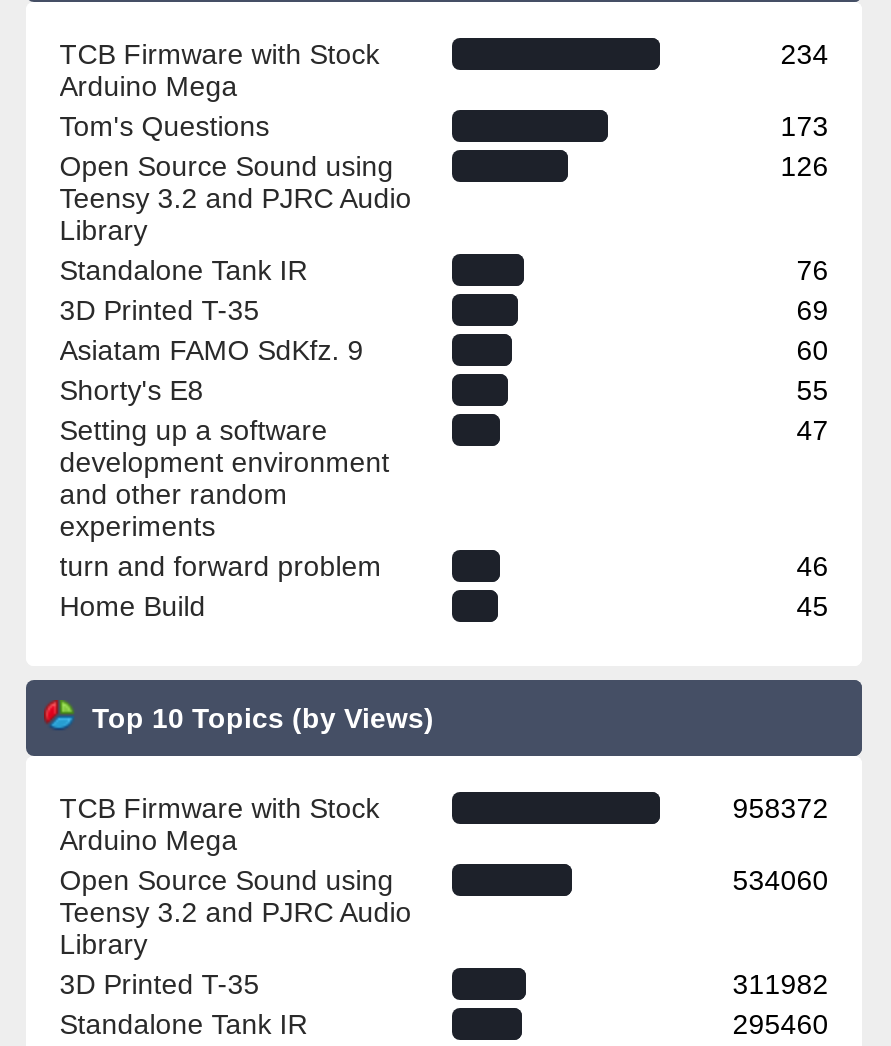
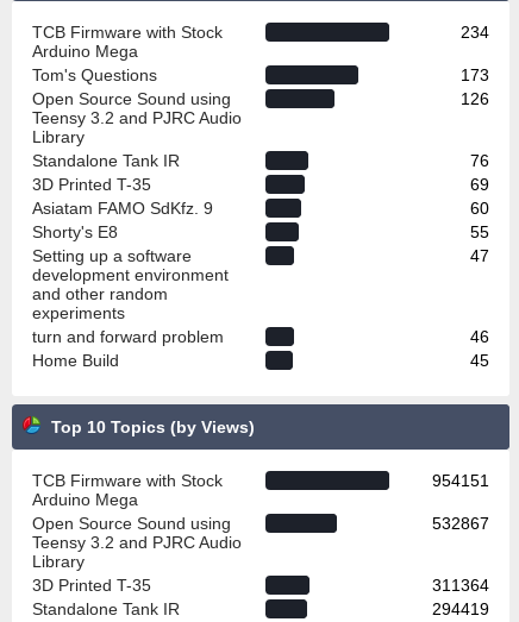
[732,792,828,824] 958372 -> [432,471,489,490] 954151
[732,864,828,896] 534060 -> [432,514,489,533] 532867
[732,968,828,1000] 311982 -> [432,576,489,595] 311364
[732,1008,828,1040] 295460 -> [432,599,489,618] 294419

